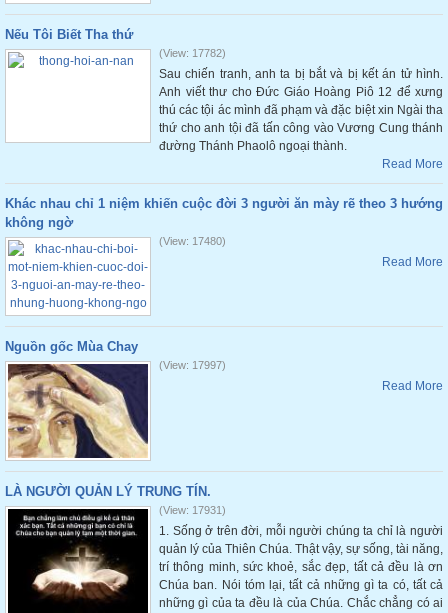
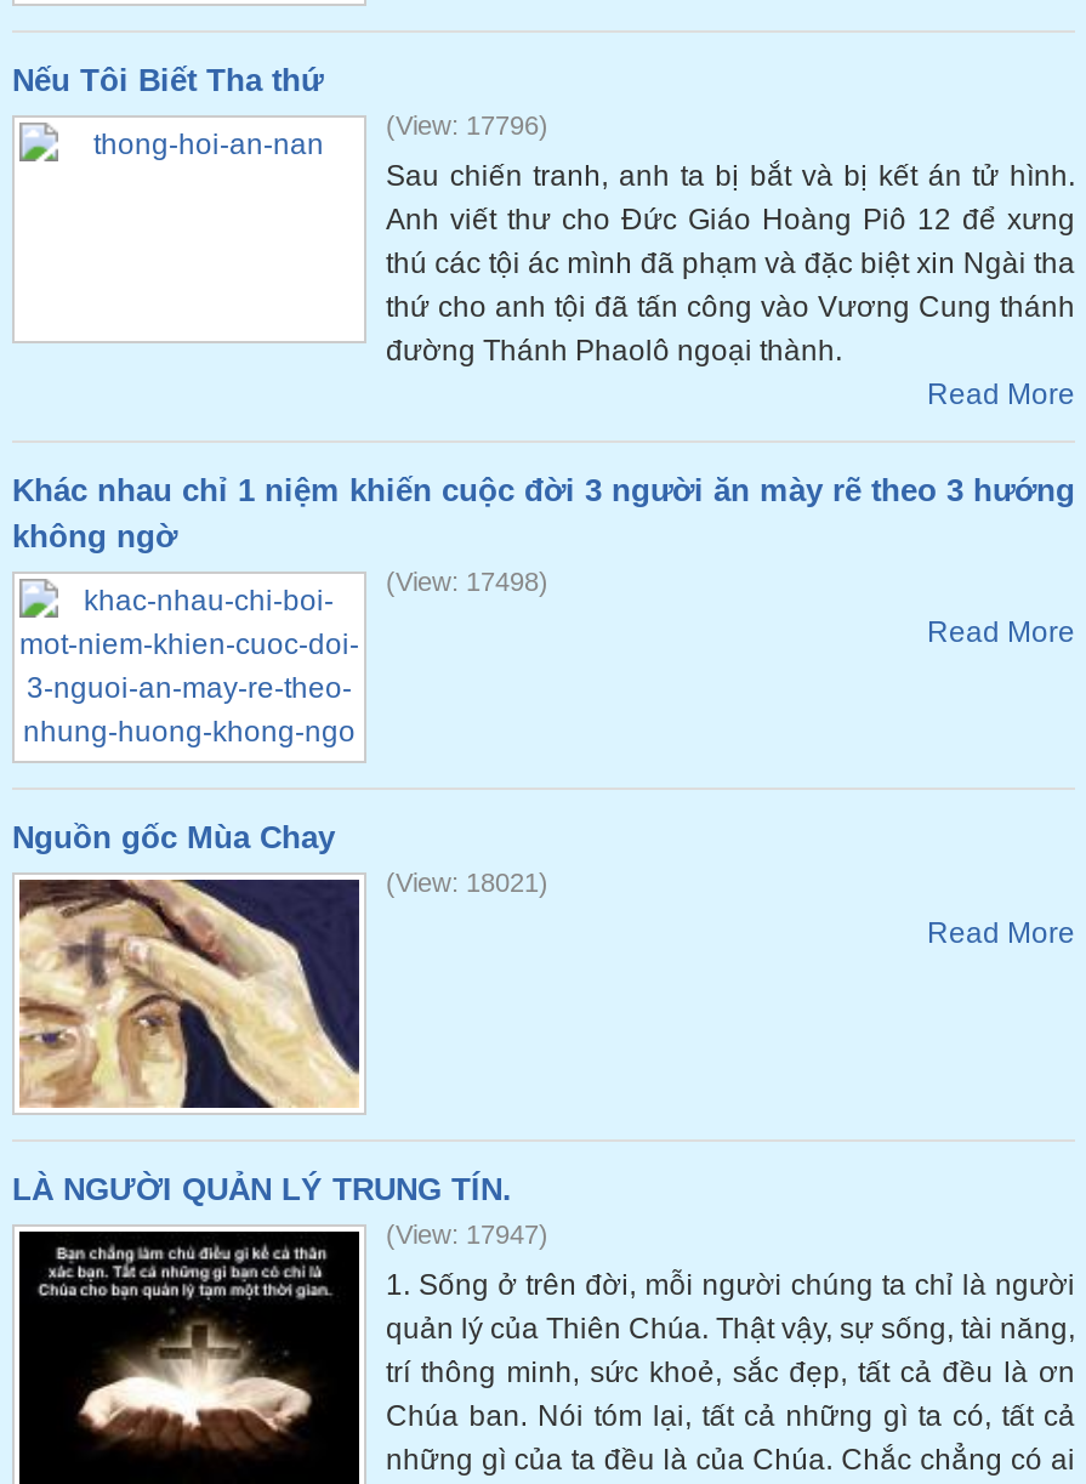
[159,47,226,59] (View: 17782) -> [386,110,548,140] (View: 17796)
[159,235,226,247] (View: 17480) -> [386,567,548,596] (View: 17498)
[159,359,226,371] (View: 17997) -> [386,868,548,897] (View: 18021)
[159,504,226,516] (View: 17931) -> [386,1219,548,1249] (View: 17947)

